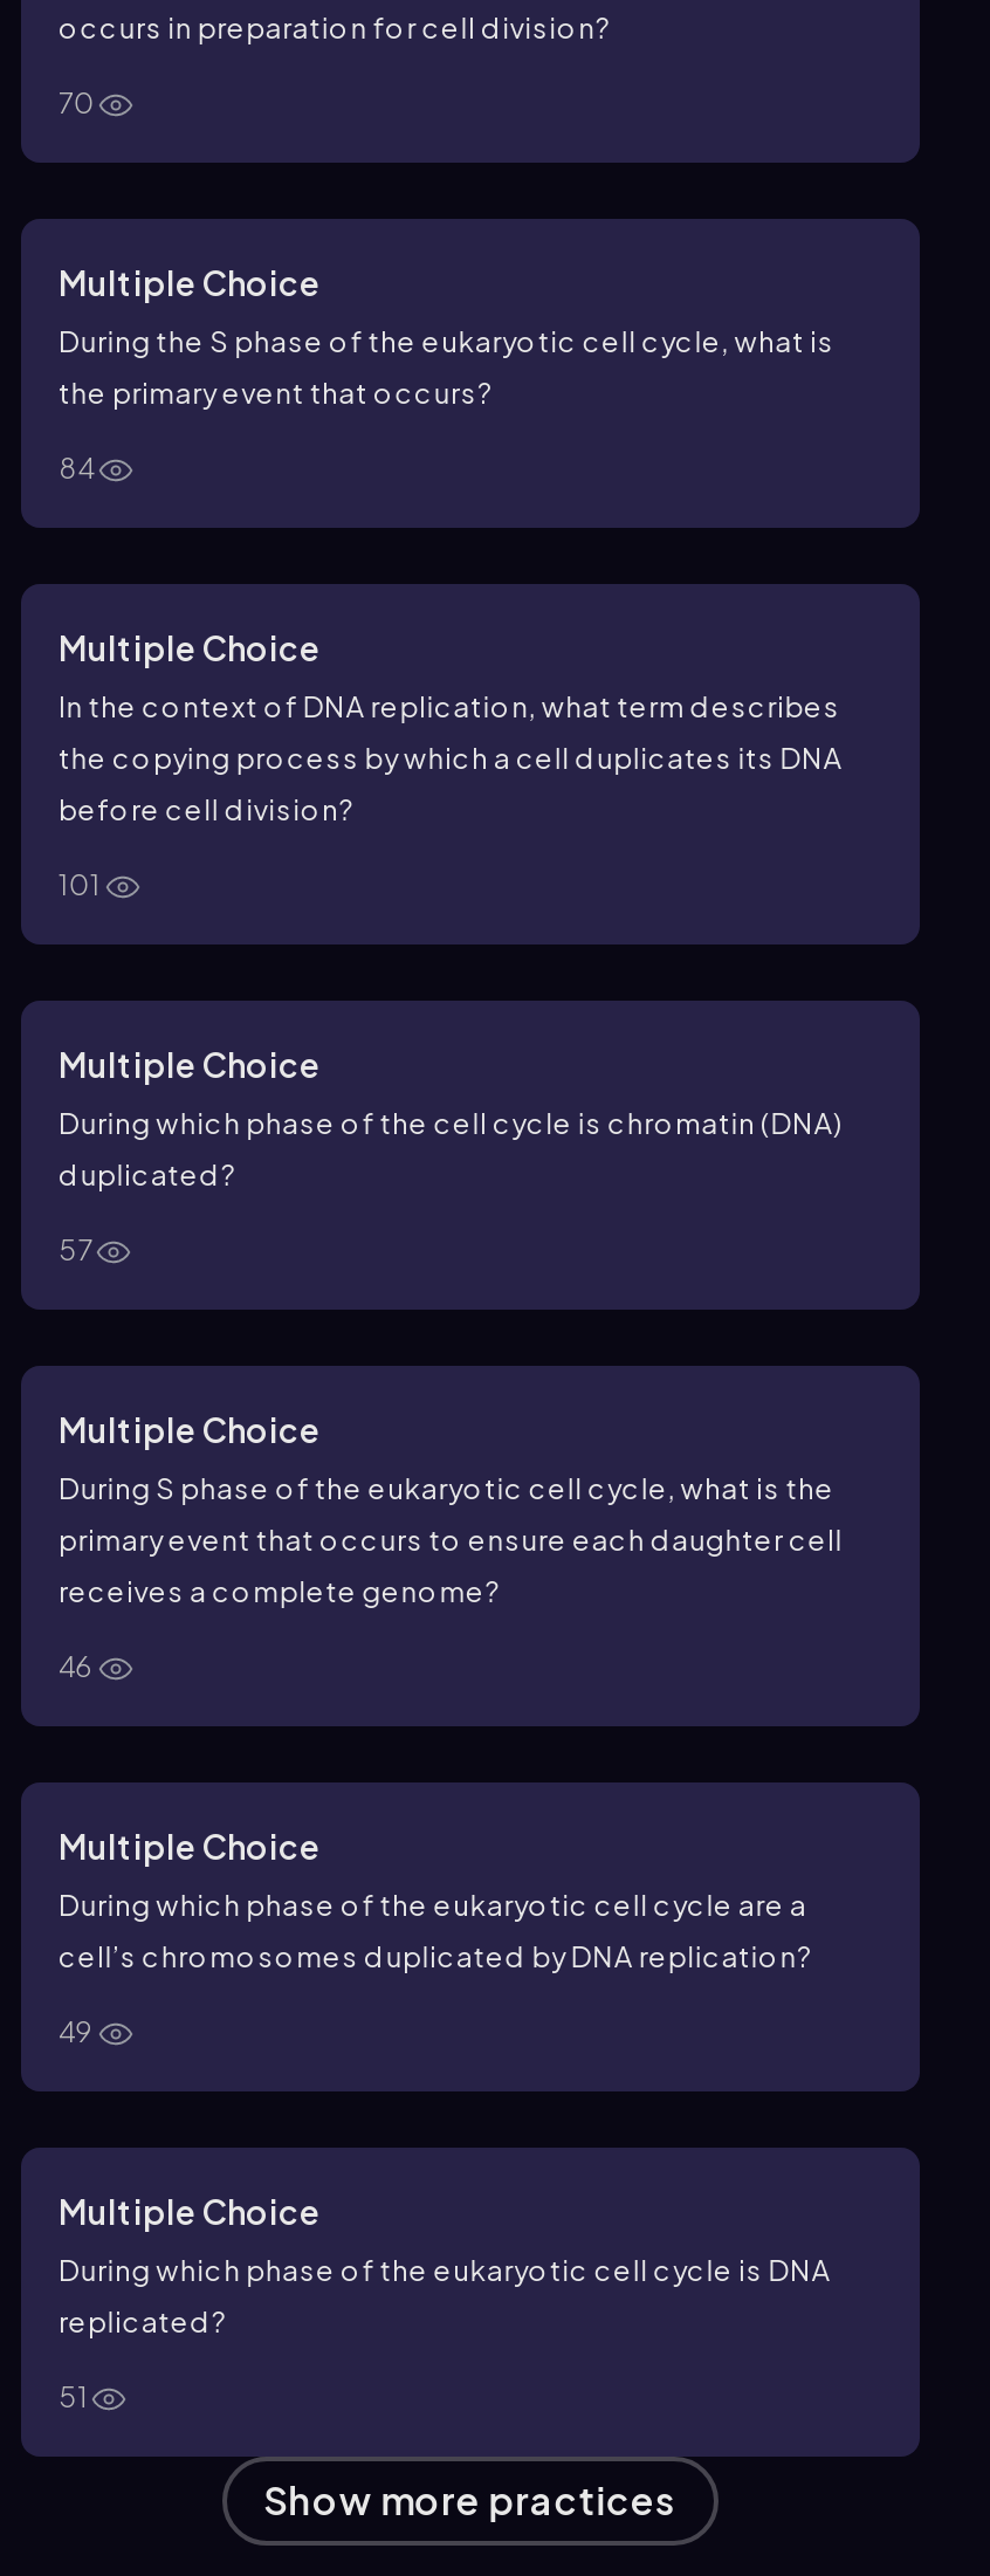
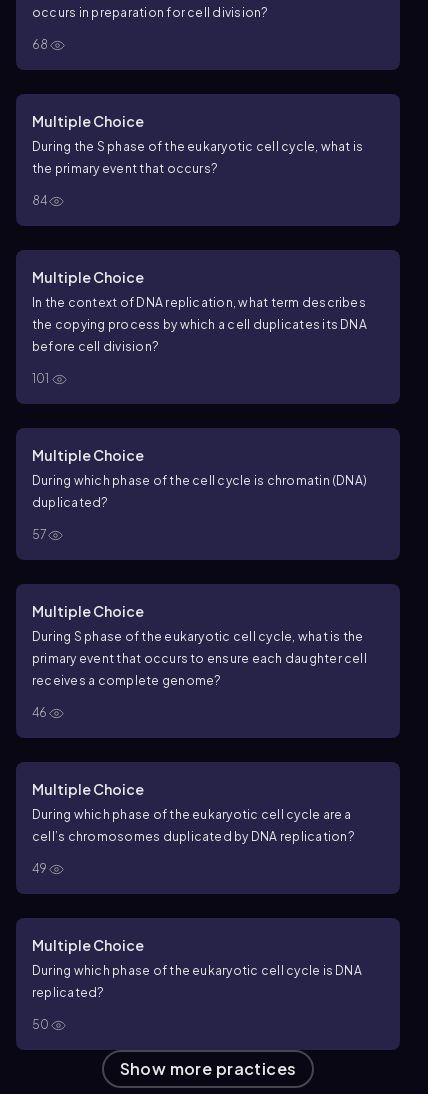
[59,85,95,121] 70 -> [32,37,48,52] 68
[59,2379,88,2414] 51 -> [32,1017,49,1032] 50

